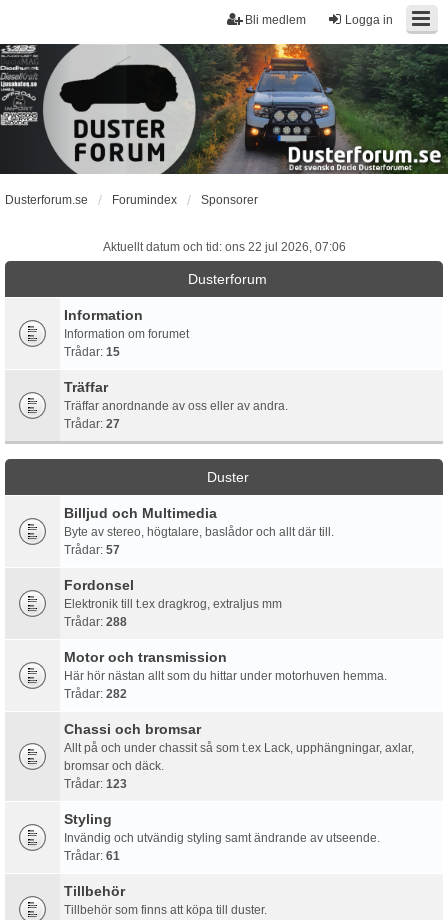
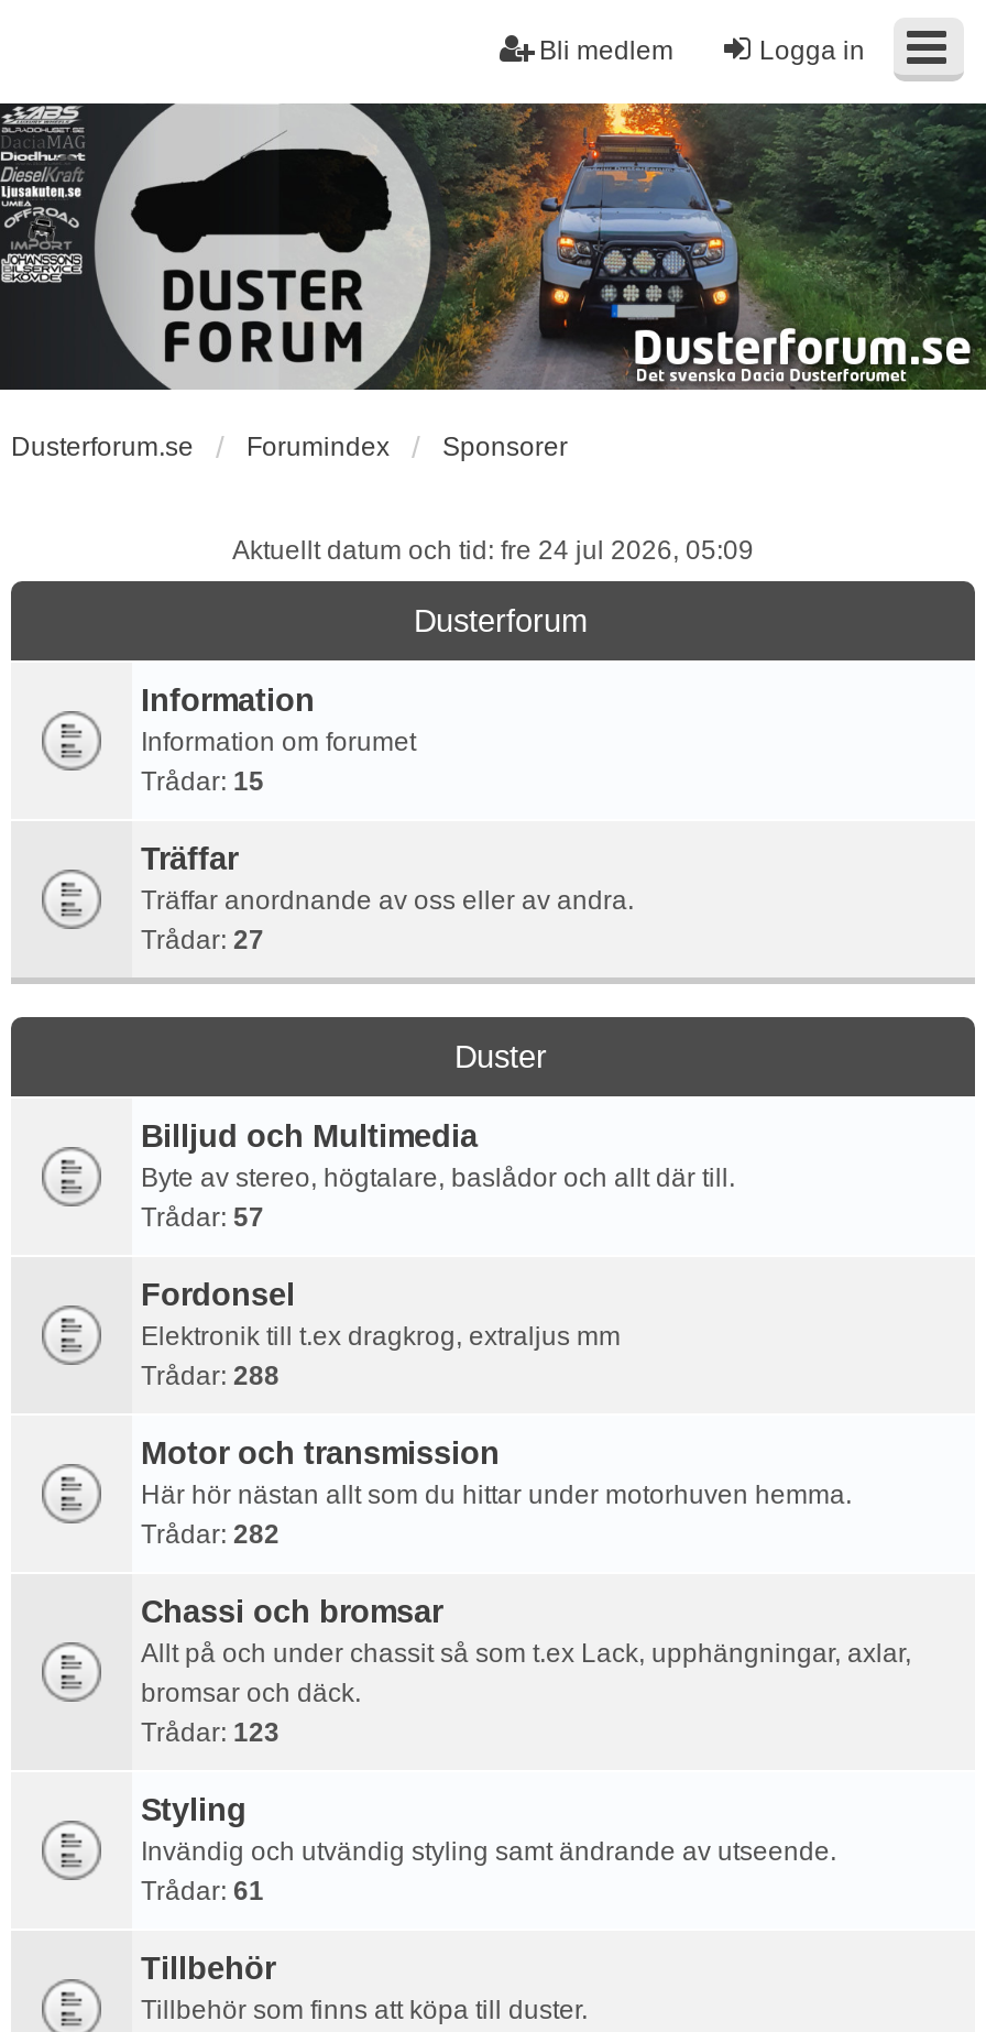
[102,240,345,254] Aktuellt datum och tid: ons 22 jul 2026, 07:06 -> [232,535,754,566] Aktuellt datum och tid: fre 24 jul 2026, 05:09

